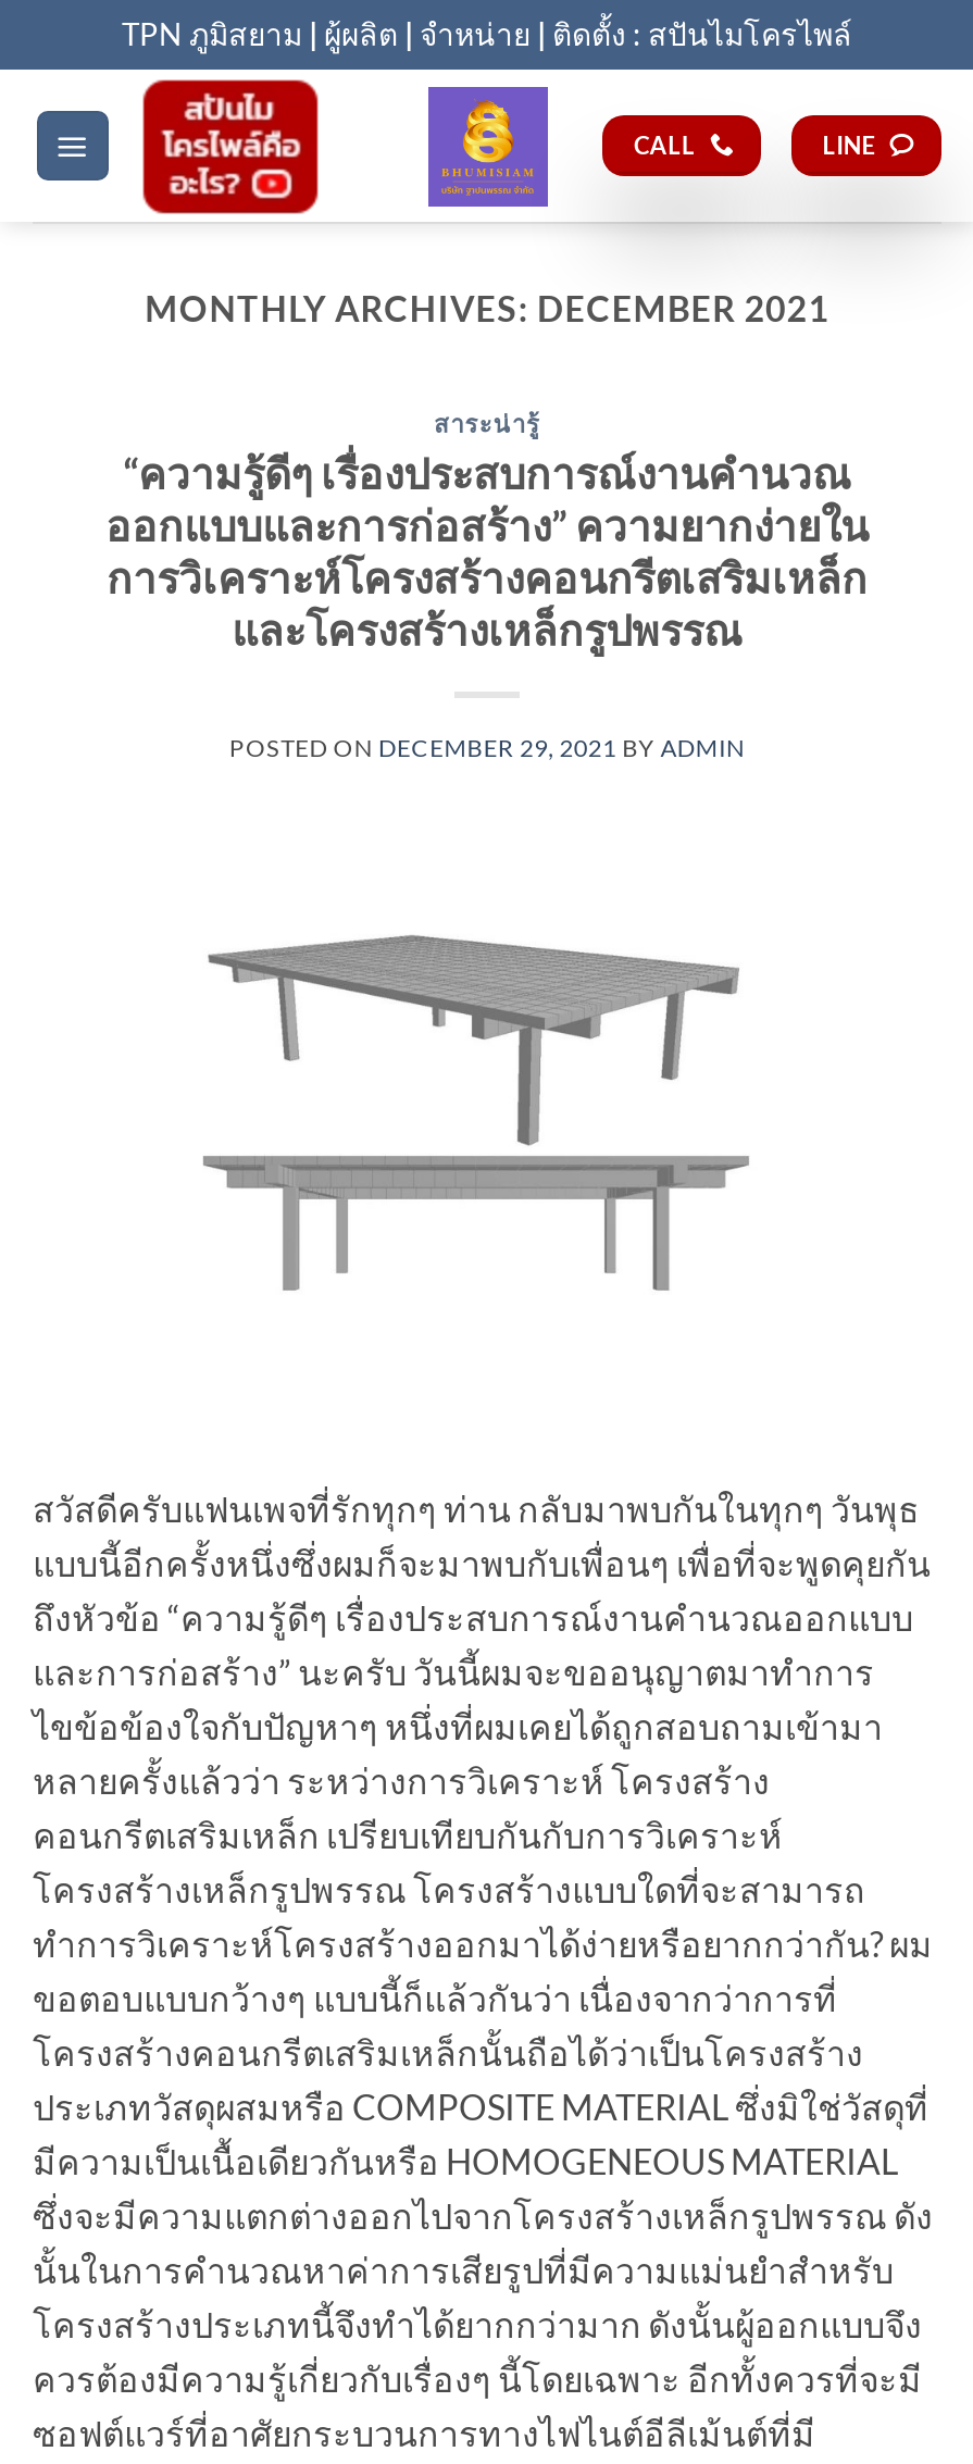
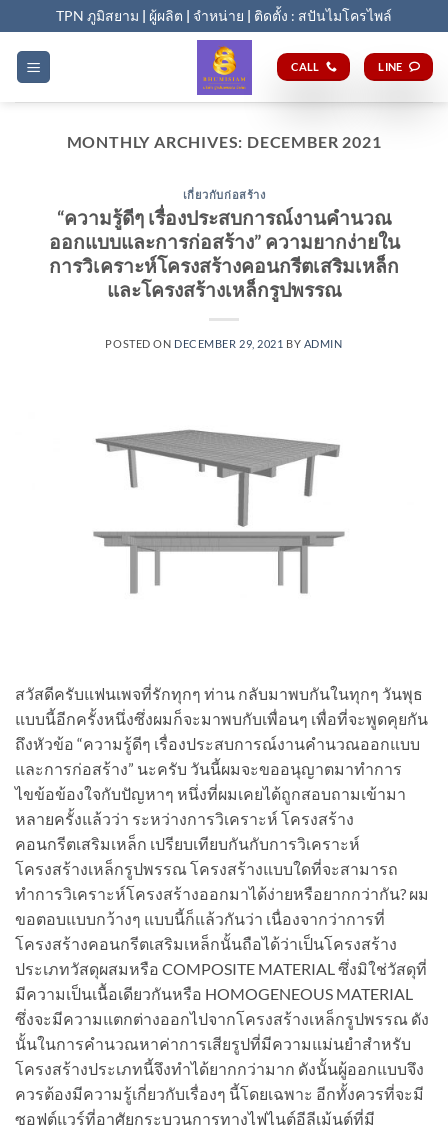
[141,78,320,215] [image] -> none
[434,409,540,437] สาระน่ารู้ -> [183,188,265,201] เกี่ยวกับก่อสร้าง

